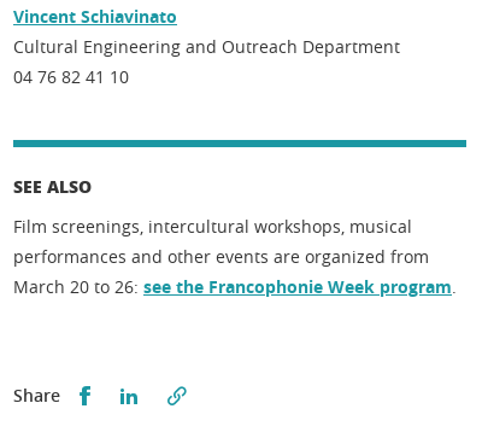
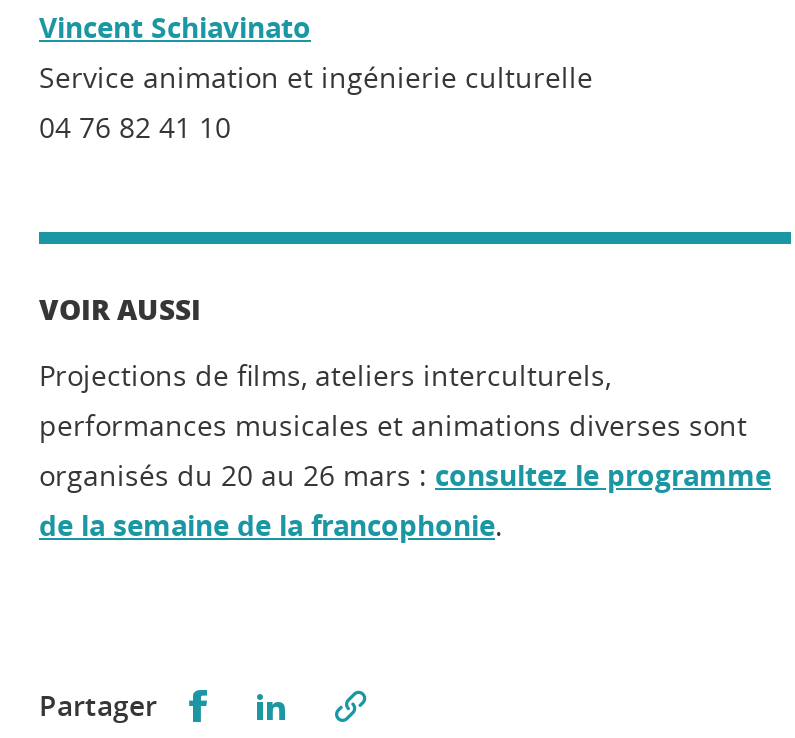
[13,35,400,58] Cultural Engineering and Outreach Department -> [39,58,593,96] Service animation et ingénierie culturelle
[13,174,92,198] SEE ALSO -> [39,288,201,328] VOIR AUSSI
[13,215,457,298] Film screenings, intercultural workshops, musical | performances and other events are organized from | March 20 to 26: see the Francophonie Week program. -> [39,356,771,544] Projections de films, ateliers interculturels, | performances musicales et animations diverses sont | organisés du 20 au 26 mars : consultez le programme | de la semaine de la francophonie.
[13,384,60,407] Share -> [39,686,157,724] Partager

